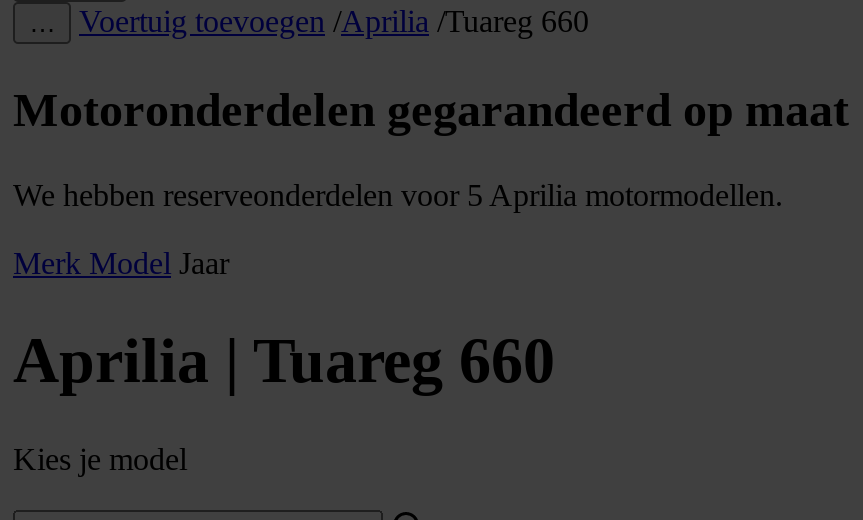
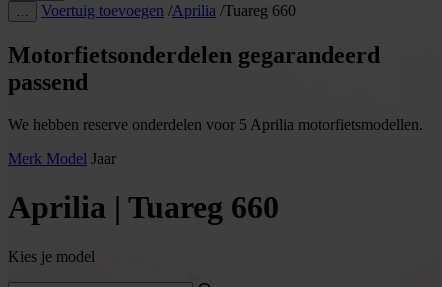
[13,84,849,136] Motoronderdelen gegarandeerd op maat -> [8,42,380,95] Motorfietsonderdelen gegarandeerd | passend
[13,178,783,212] We hebben reserveonderdelen voor 5 Aprilia motormodellen. -> [8,116,423,133] We hebben reserve onderdelen voor 5 Aprilia motorfietsmodellen.

